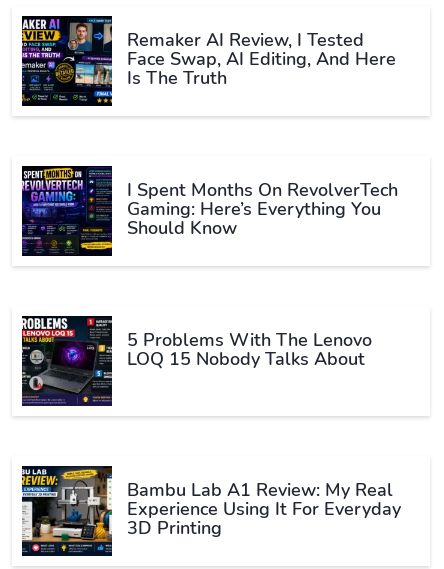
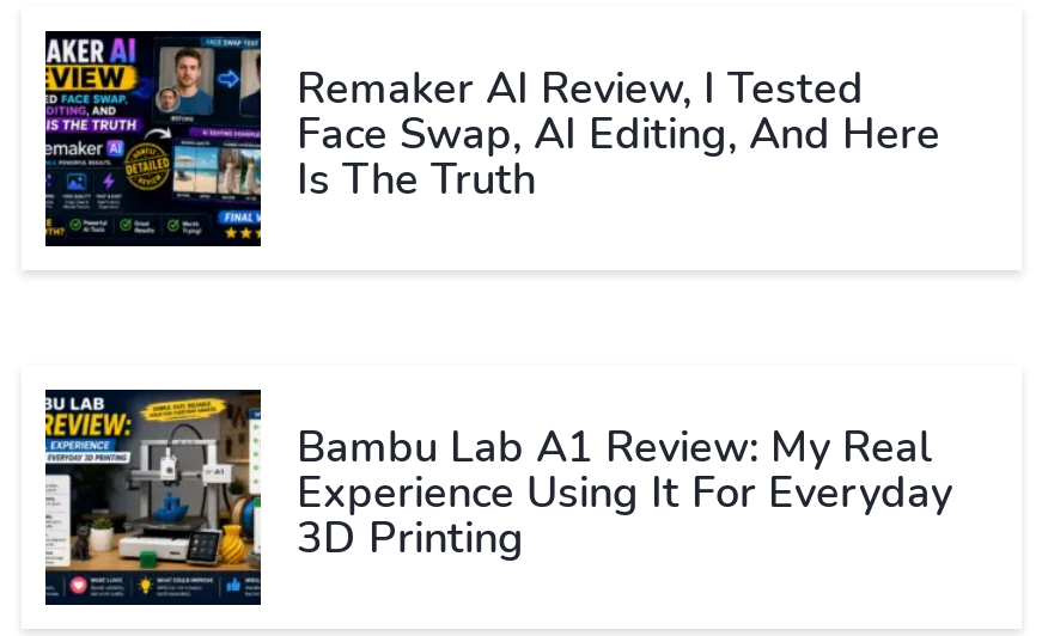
[21,167,398,252] [image] | I Spent Months On RevolverTech | Gaming: Here’s Everything You | Should Know -> none
[21,317,372,406] [image] | 5 Problems With The Lenovo | LOQ 15 Nobody Talks About -> none

